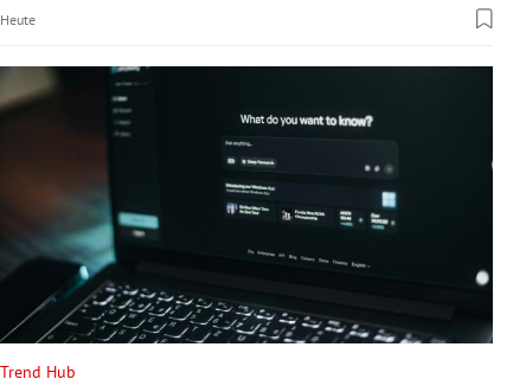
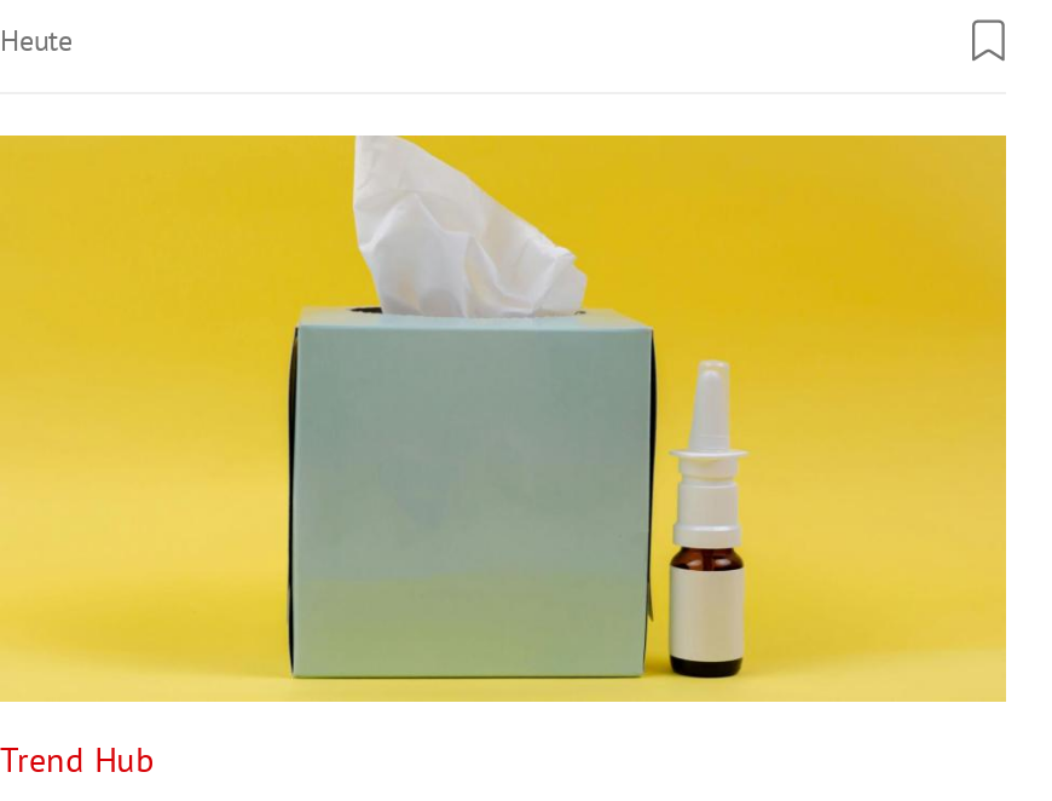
[4,65,494,345] [image] -> [7,134,1008,705] [image]

